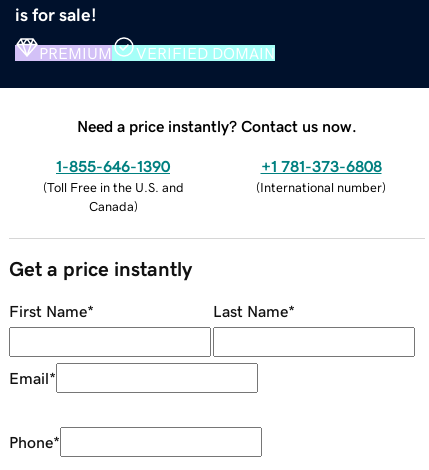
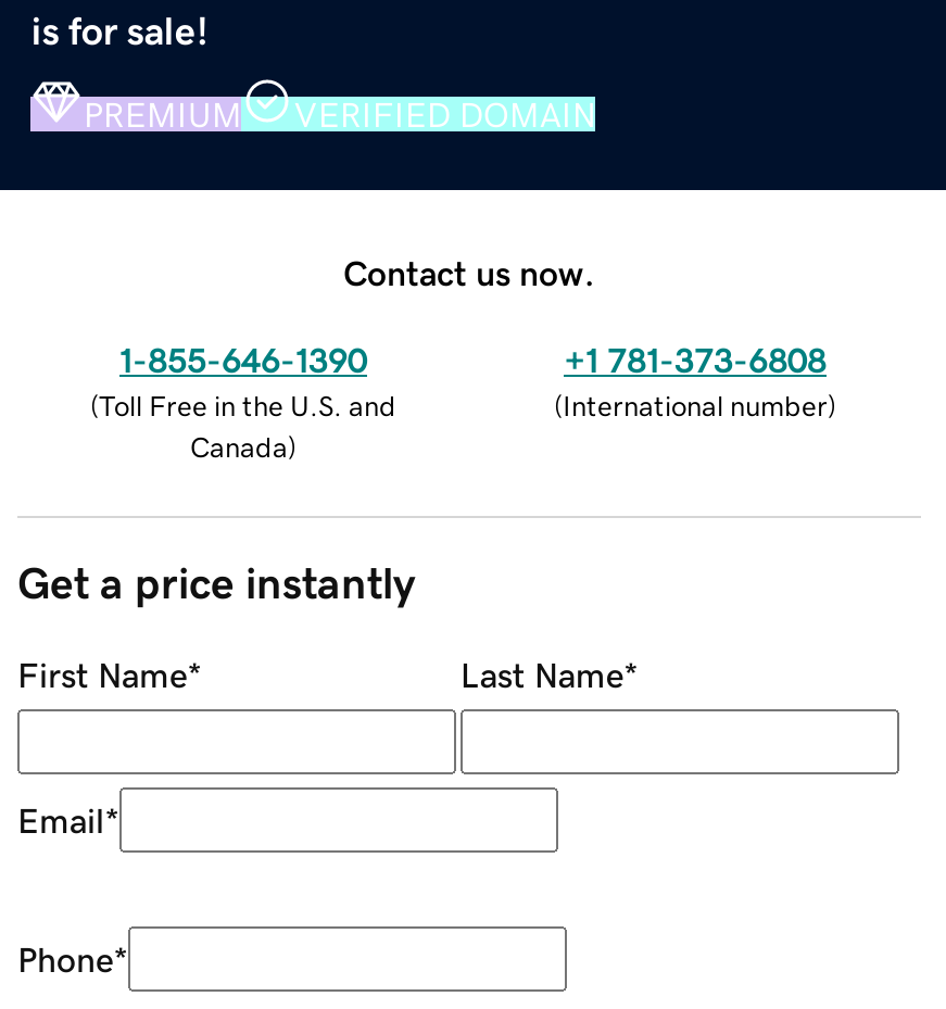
[77,118,357,134] Need a price instantly? Contact us now. -> [343,254,595,289] Contact us now.

